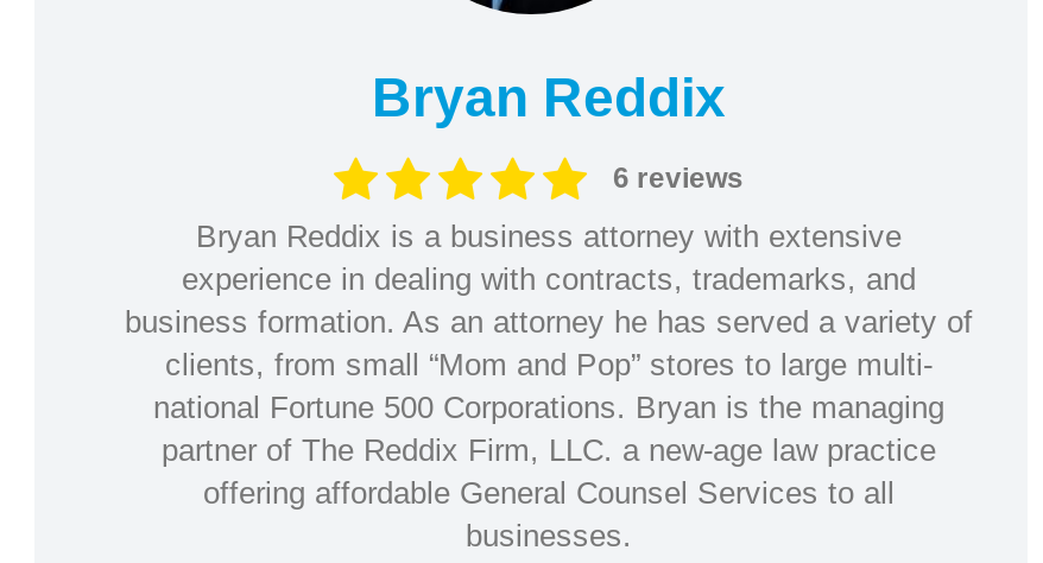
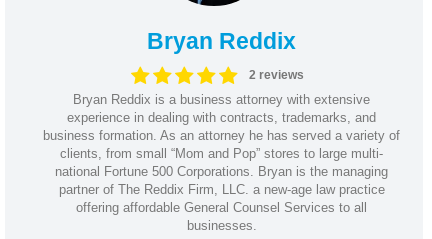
[613,162,744,195] 6 reviews -> [248,68,303,82] 2 reviews

